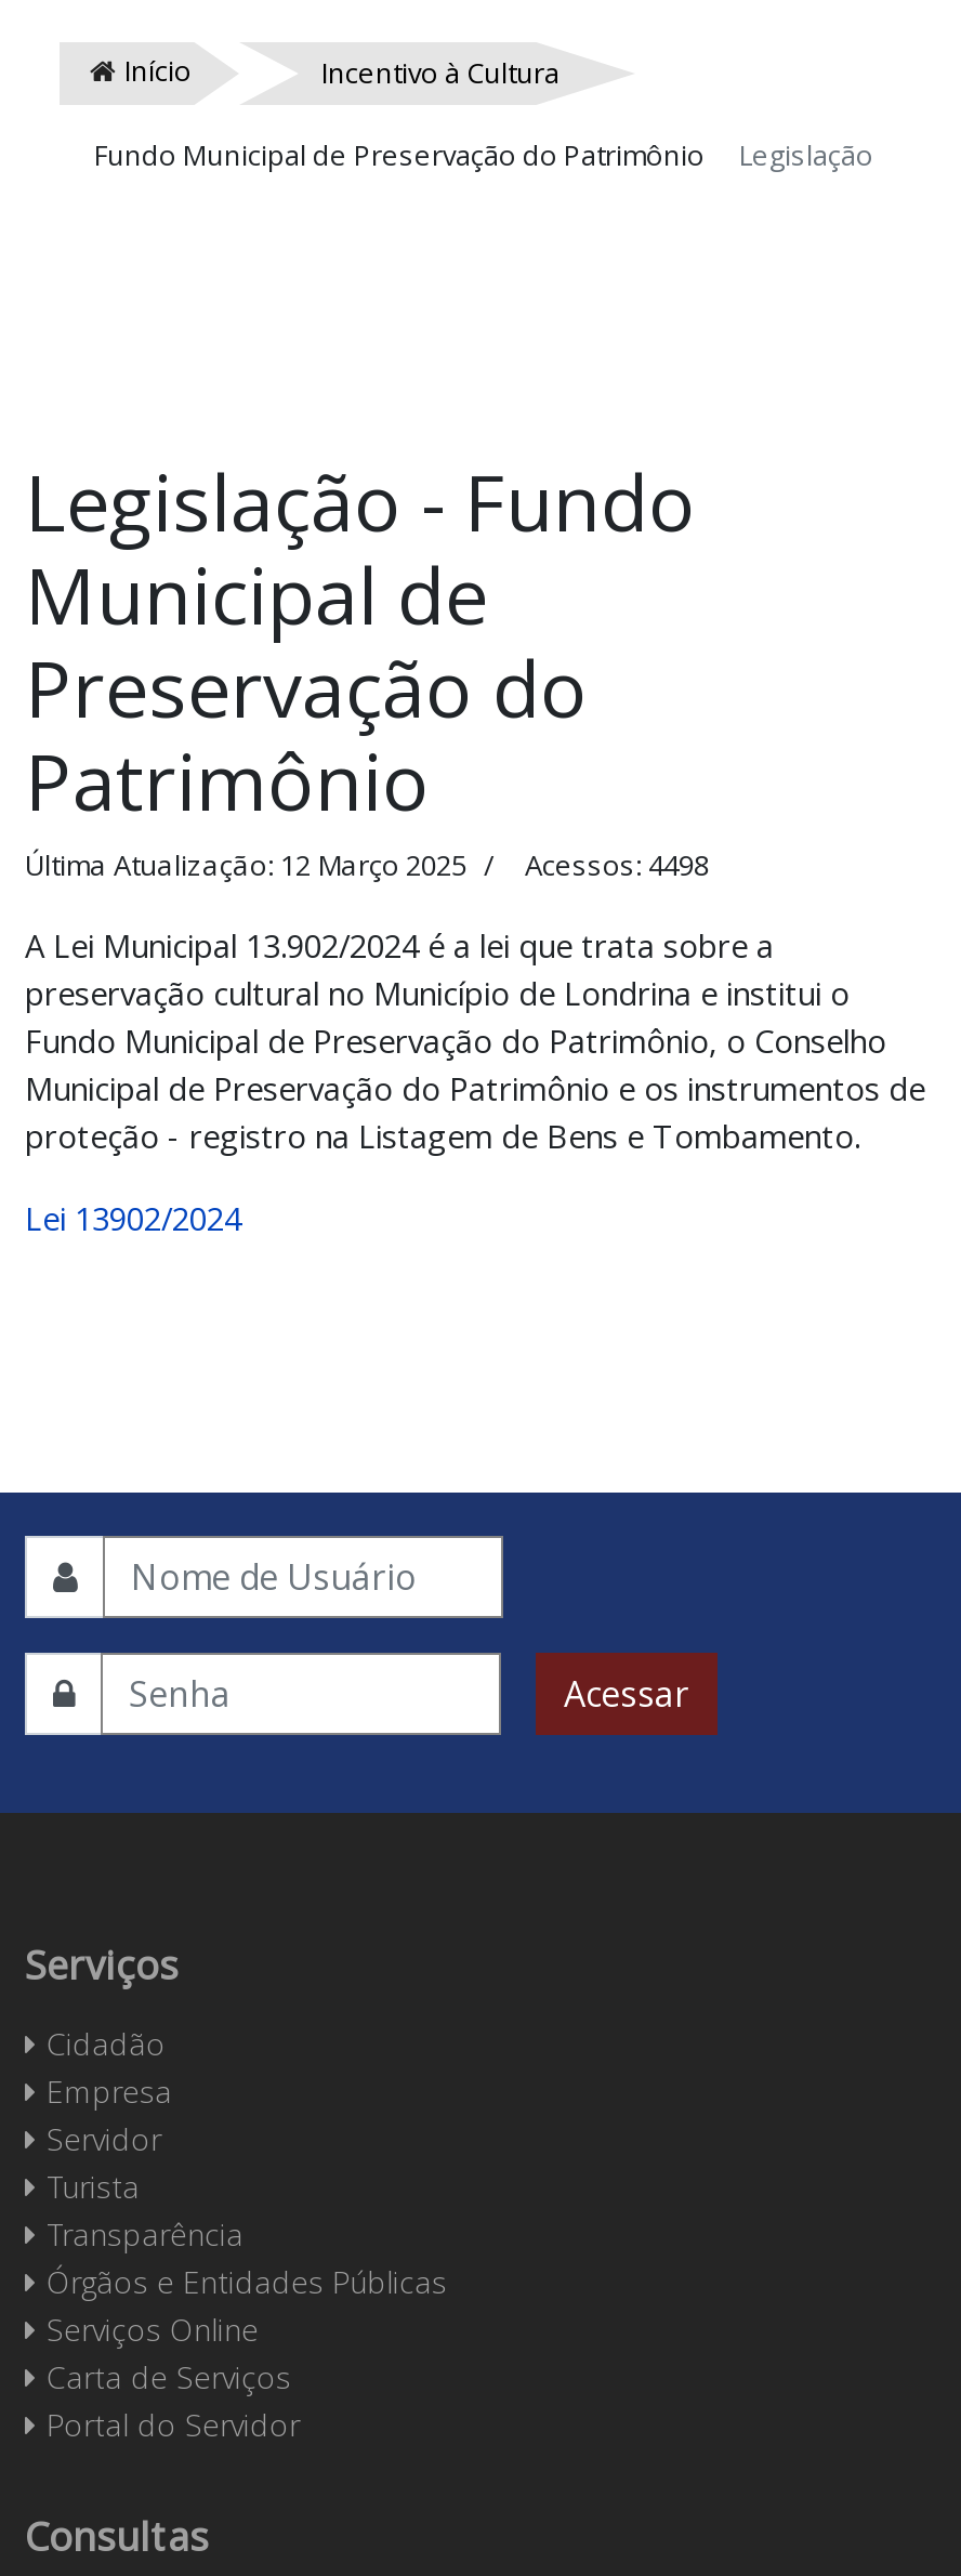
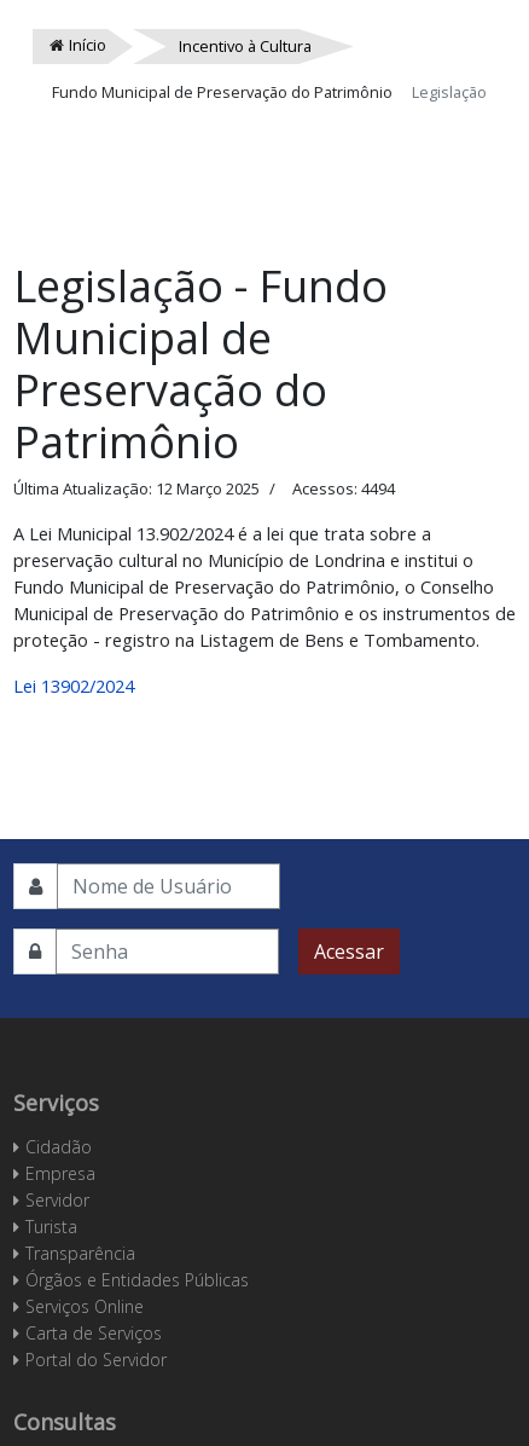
[25,845,709,884] Última Atualização: 12 Março 2025 Acessos: 4498 -> [13,478,395,499] Última Atualização: 12 Março 2025 Acessos: 4494

